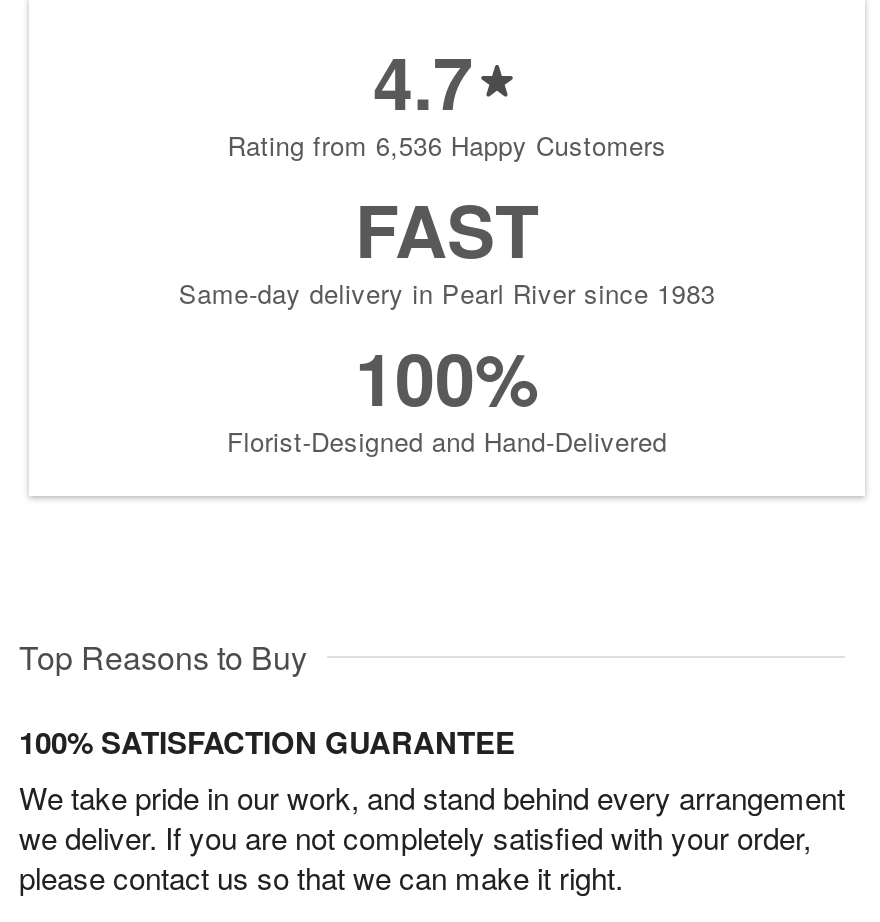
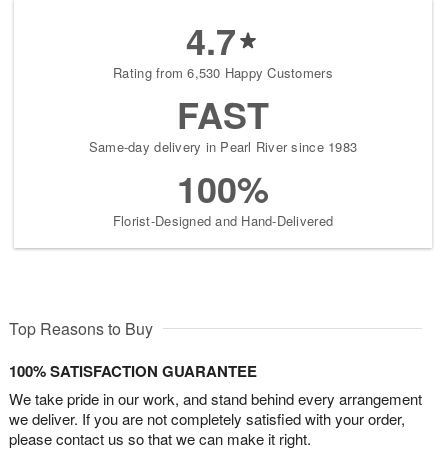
[227,127,667,165] Rating from 6,536 Happy Customers -> [113,63,333,82] Rating from 6,530 Happy Customers

